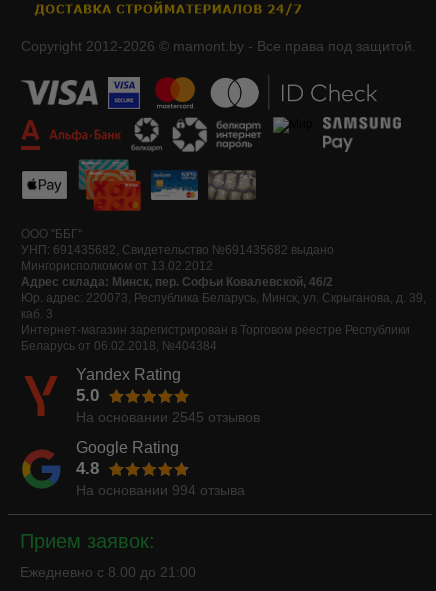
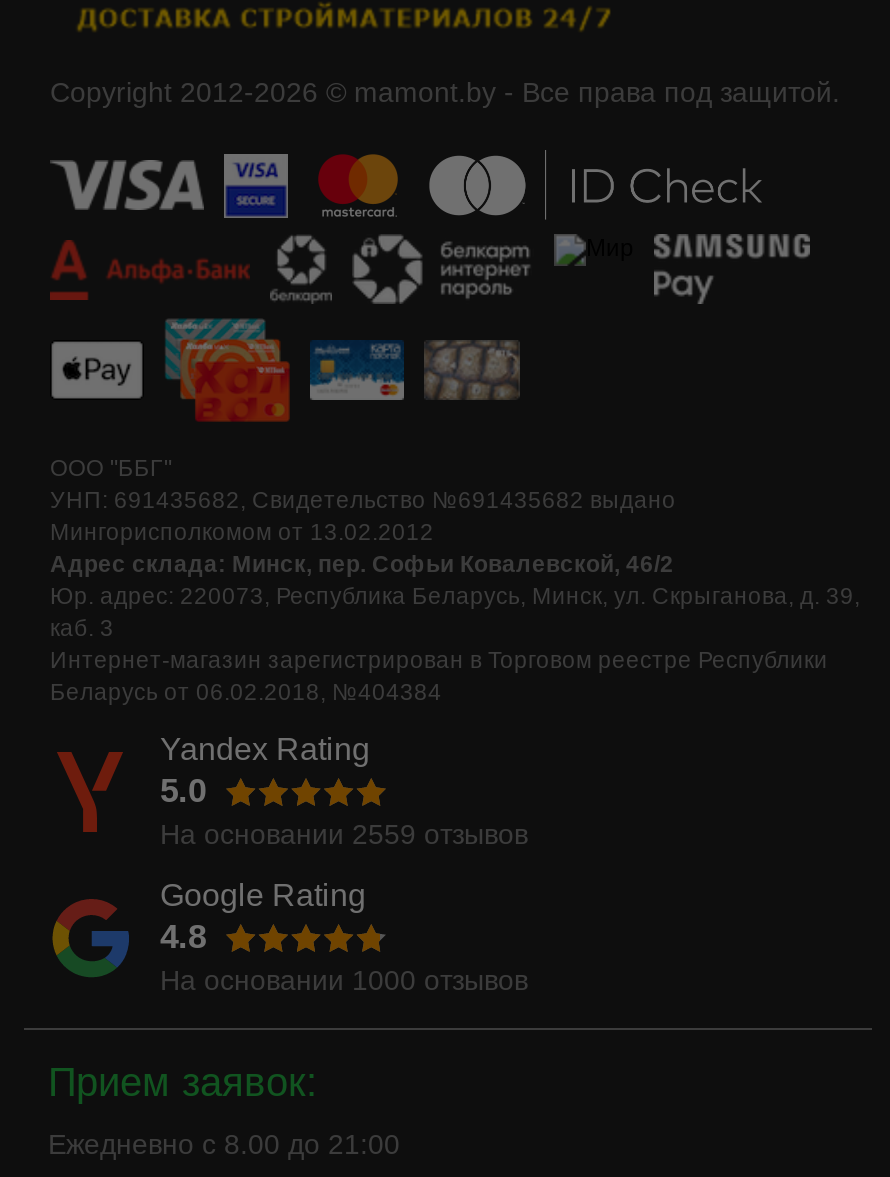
[76,409,260,425] На основании 2545 отзывов -> [160,818,528,850] На основании 2559 отзывов
[76,482,245,498] На основании 994 отзыва -> [160,964,528,996] На основании 1000 отзывов

